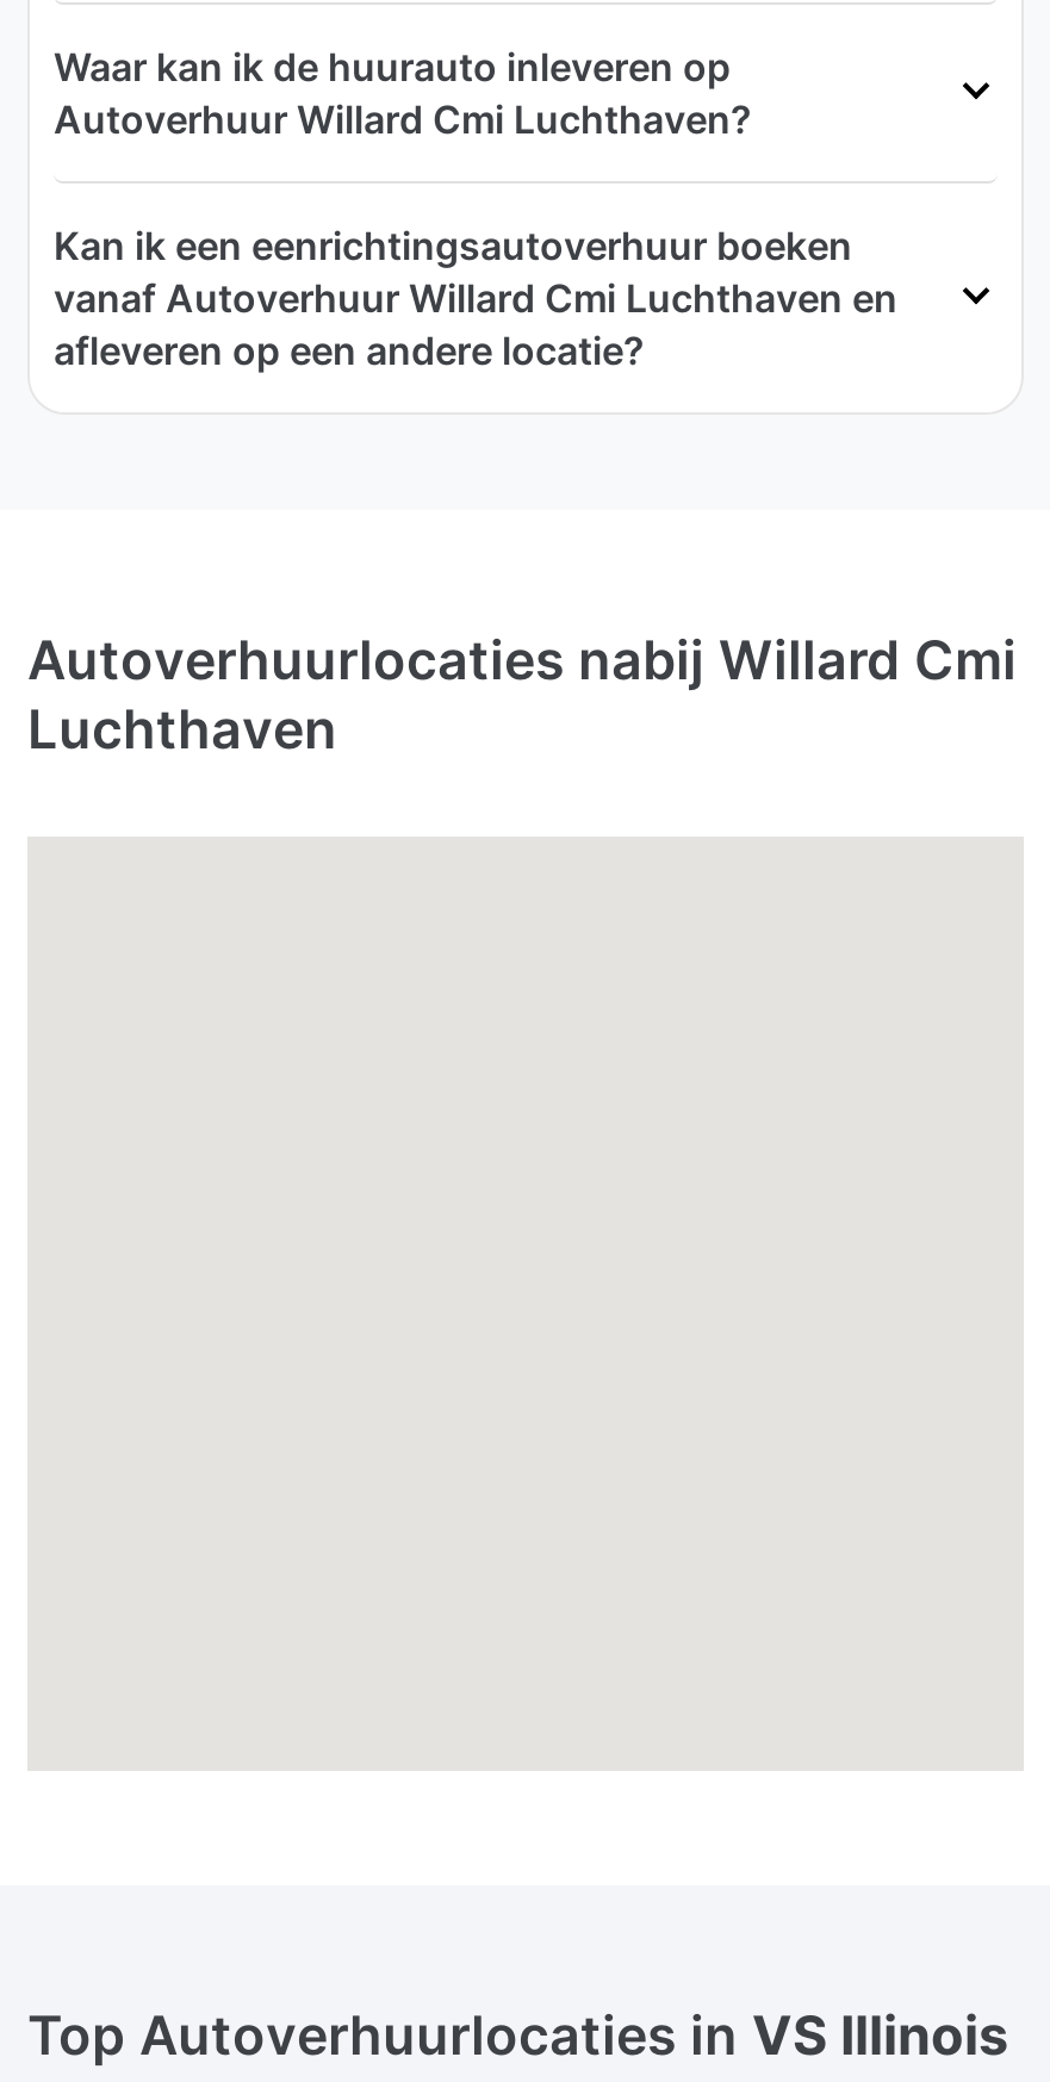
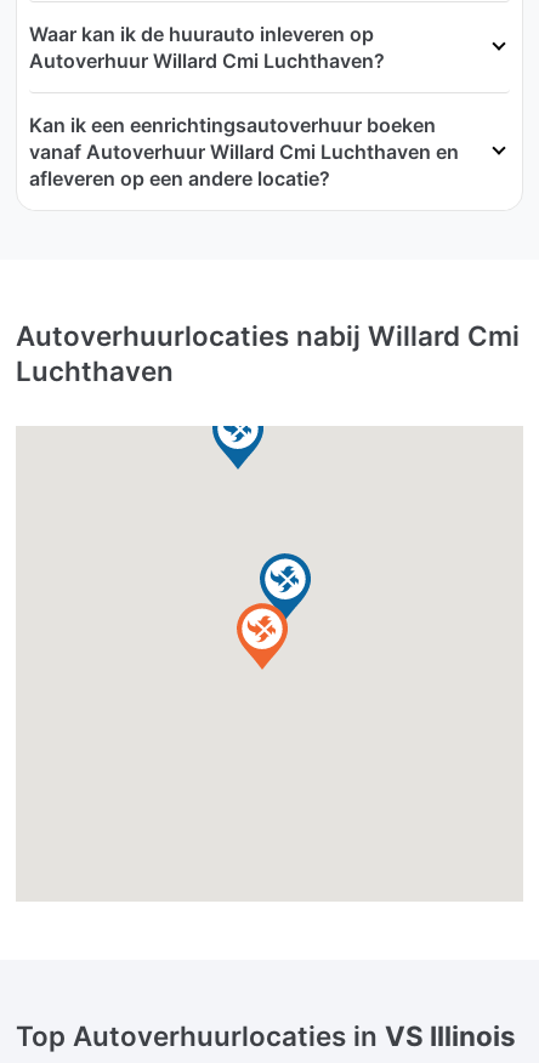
none -> [211,425,265,471] [image]
none -> [236,552,312,670] [image]

